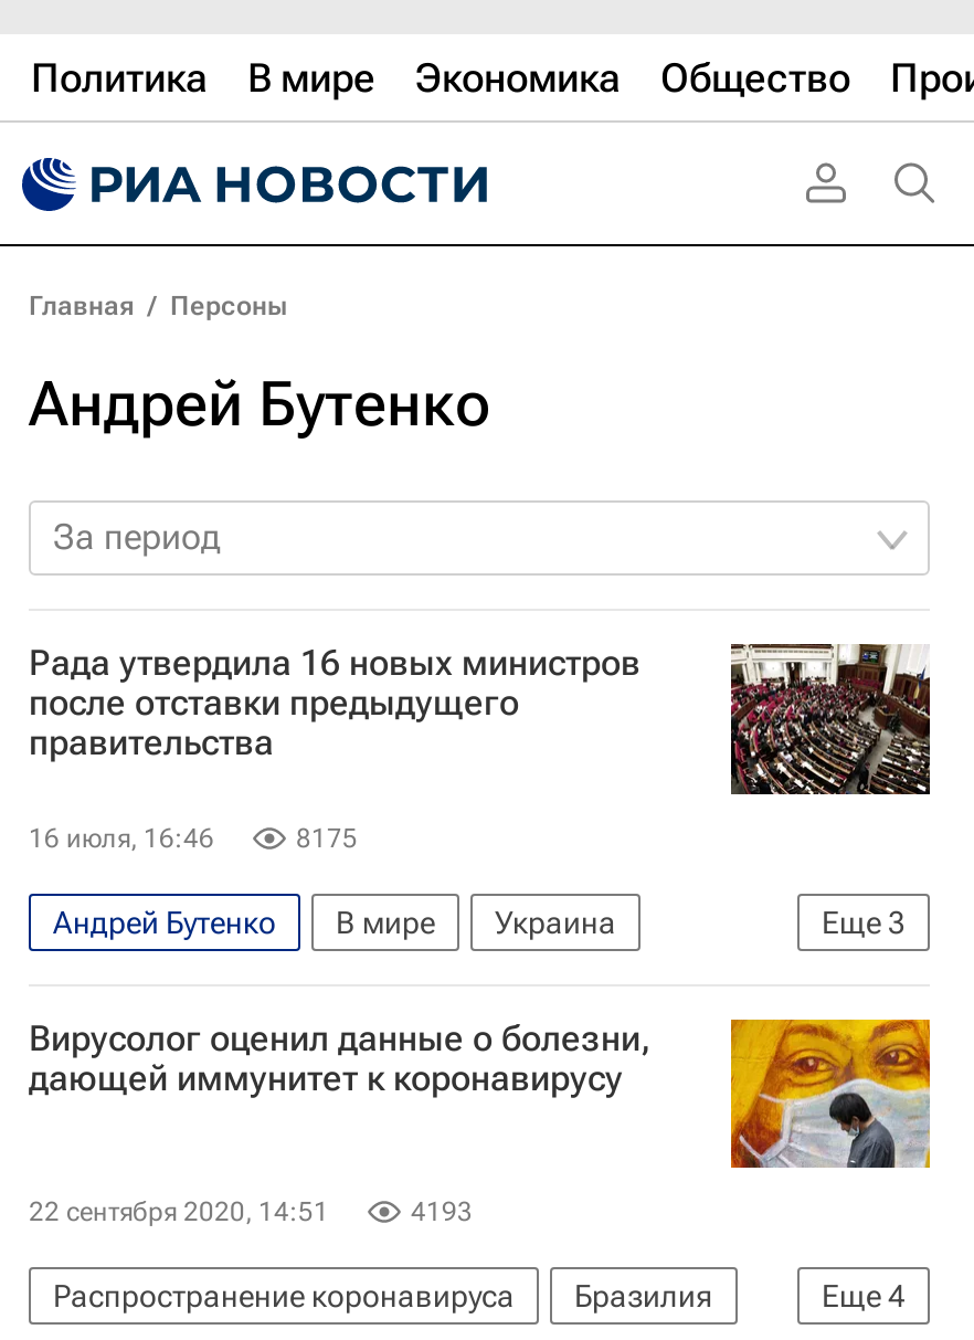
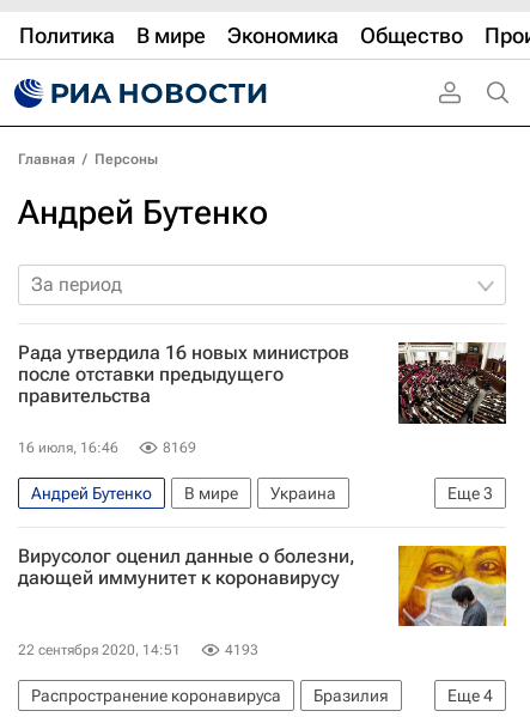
[296,822,358,853] 8175 -> [163,439,196,455] 8169

